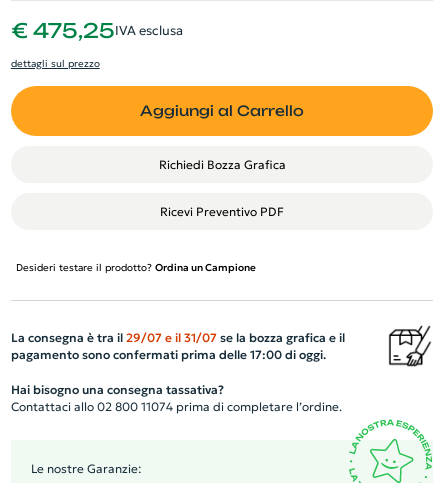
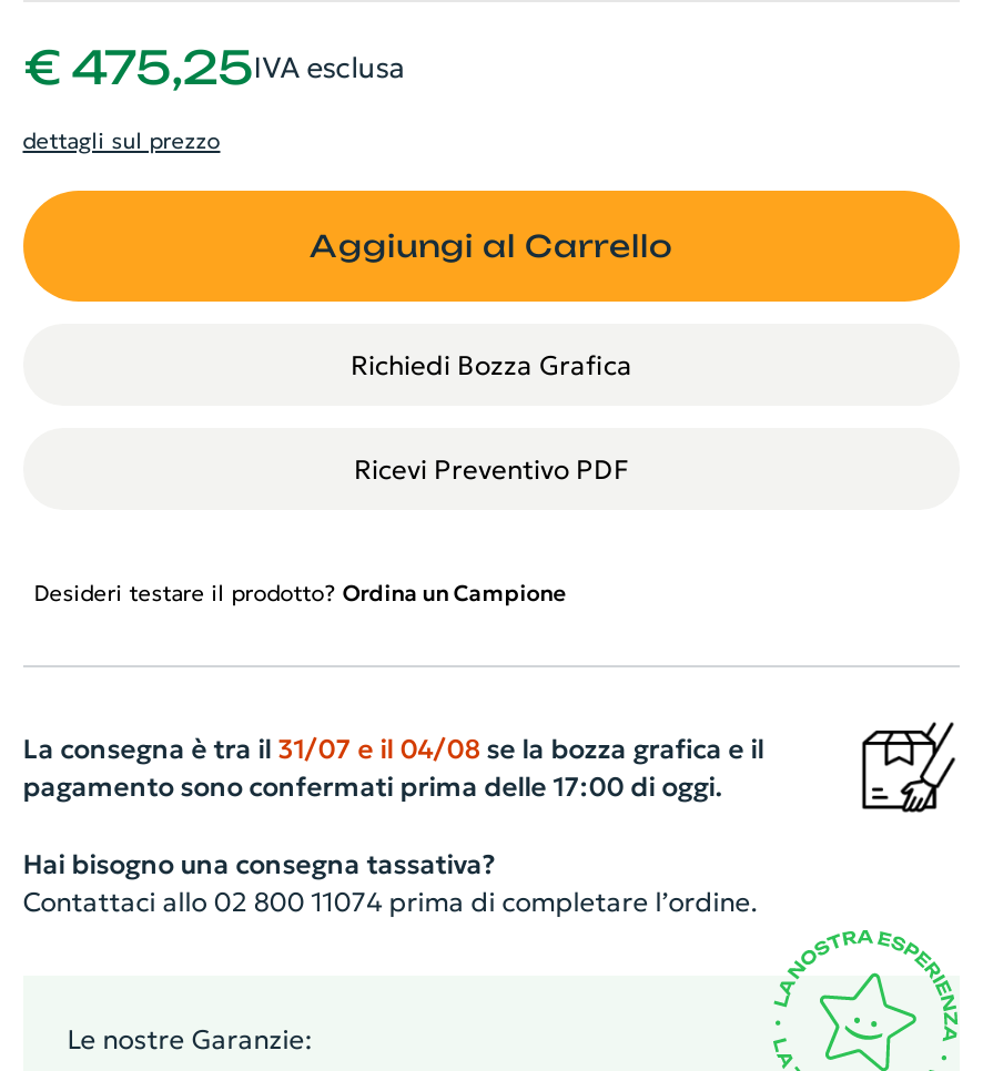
[11,330,345,345] La consegna è tra il 29/07 e il 31/07 se la bozza grafica e il -> [23,732,764,765] La consegna è tra il 31/07 e il 04/08 se la bozza grafica e il

